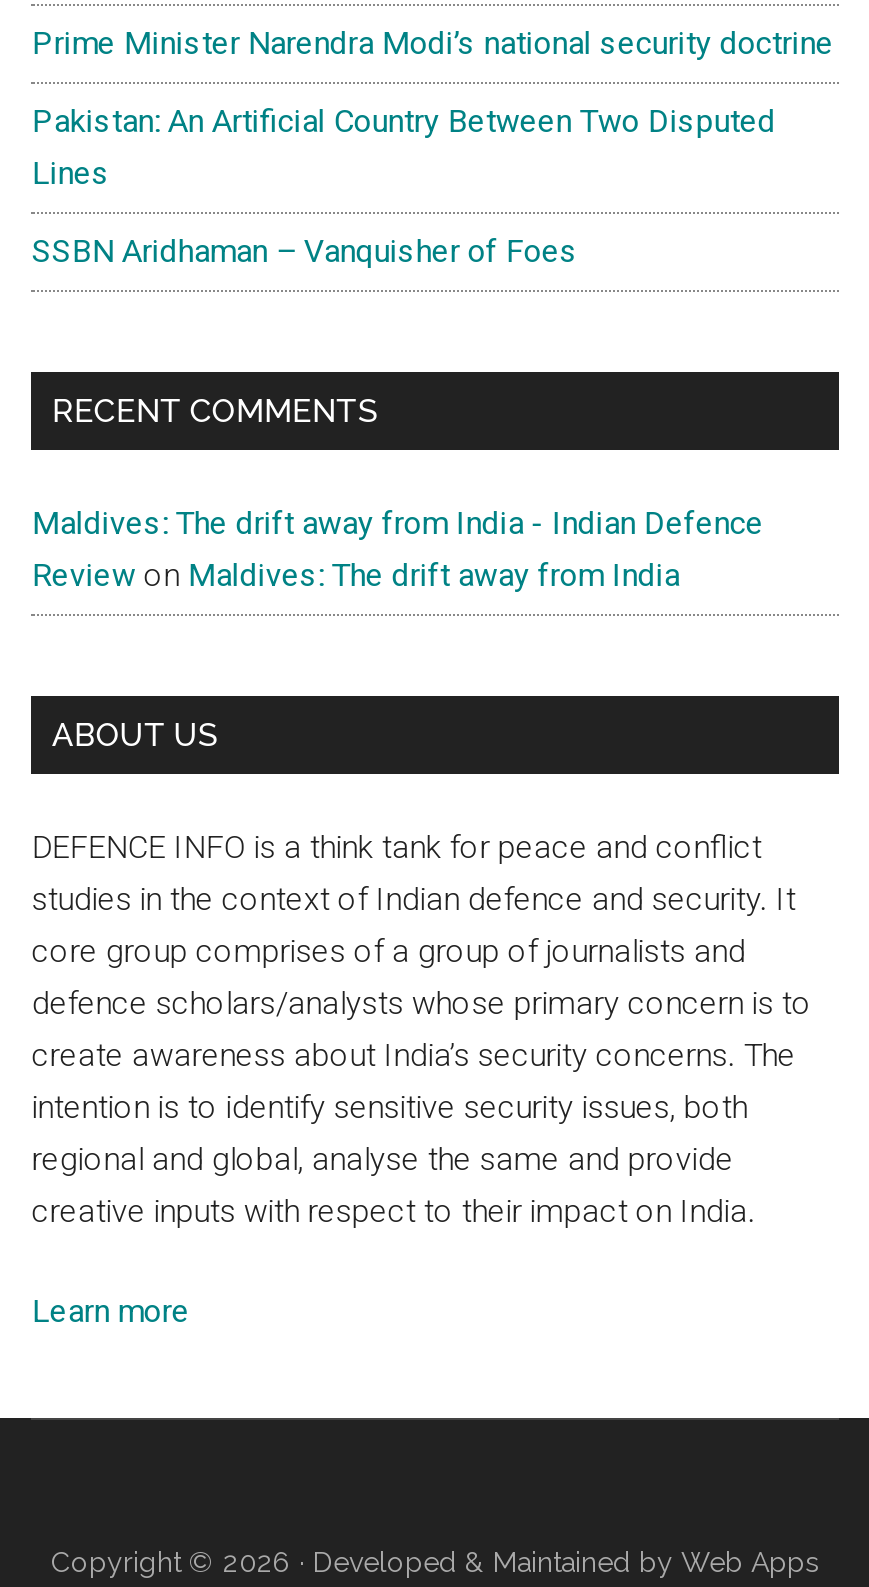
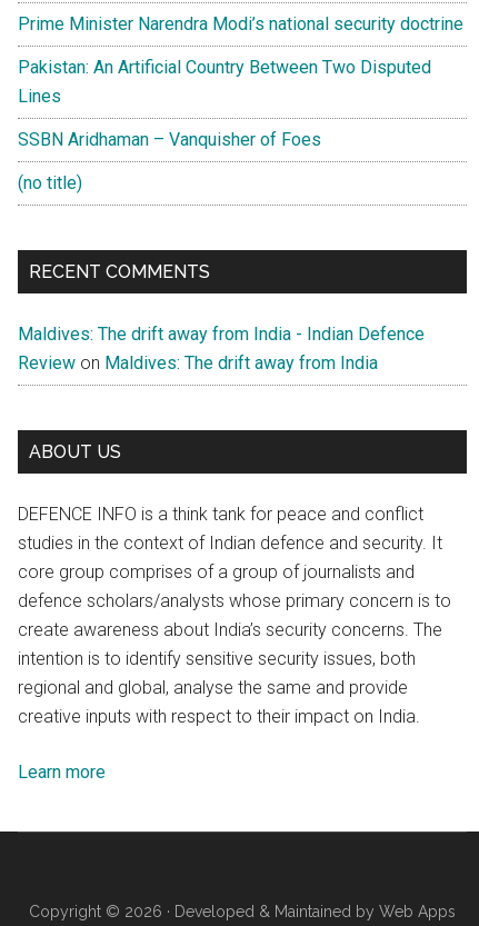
none -> [18,172,83,193] (no title)

